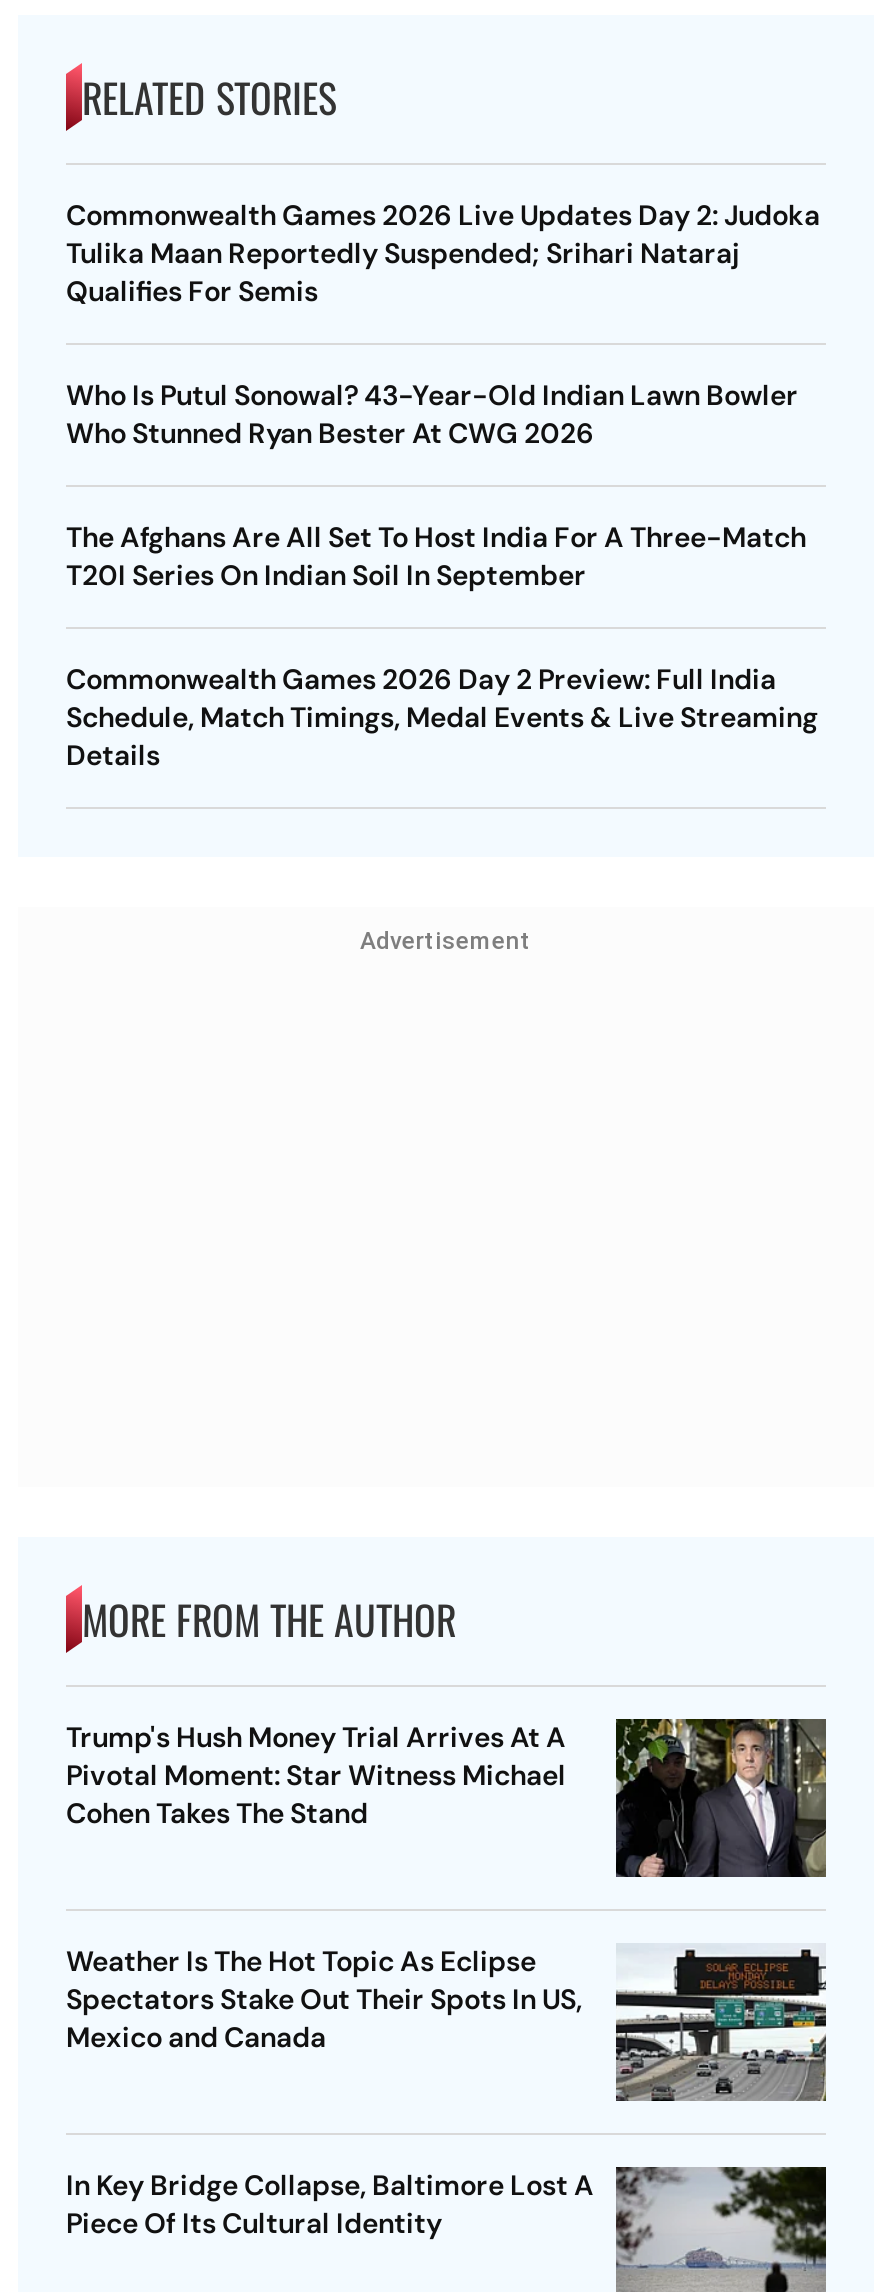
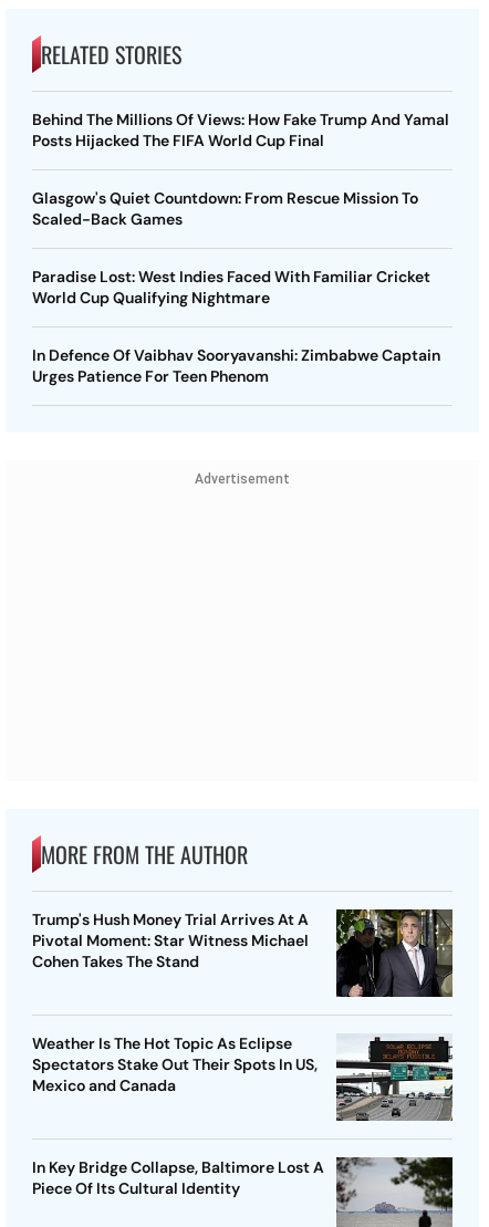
[66,196,820,308] Commonwealth Games 2026 Live Updates Day 2: Judoka | Tulika Maan Reportedly Suspended; Srihari Nataraj | Qualifies For Semis -> [32,109,449,150] Behind The Millions Of Views: How Fake Trump And Yamal | Posts Hijacked The FIFA World Cup Final
[66,376,798,450] Who Is Putul Sonowal? 43-Year-Old Indian Lawn Bowler | Who Stunned Ryan Bester At CWG 2026 -> [32,188,418,229] Glasgow's Quiet Countdown: From Rescue Mission To | Scaled-Back Games
[66,518,806,592] The Afghans Are All Set To Host India For A Three-Match | T20I Series On Indian Soil In September -> [32,267,430,307] Paradise Lost: West Indies Faced With Familiar Cricket | World Cup Qualifying Nightmare
[66,660,818,772] Commonwealth Games 2026 Day 2 Preview: Full India | Schedule, Match Timings, Medal Events & Live Streaming | Details -> [32,345,440,386] In Defence Of Vaibhav Sooryavanshi: Zimbabwe Captain | Urges Patience For Teen Phenom

